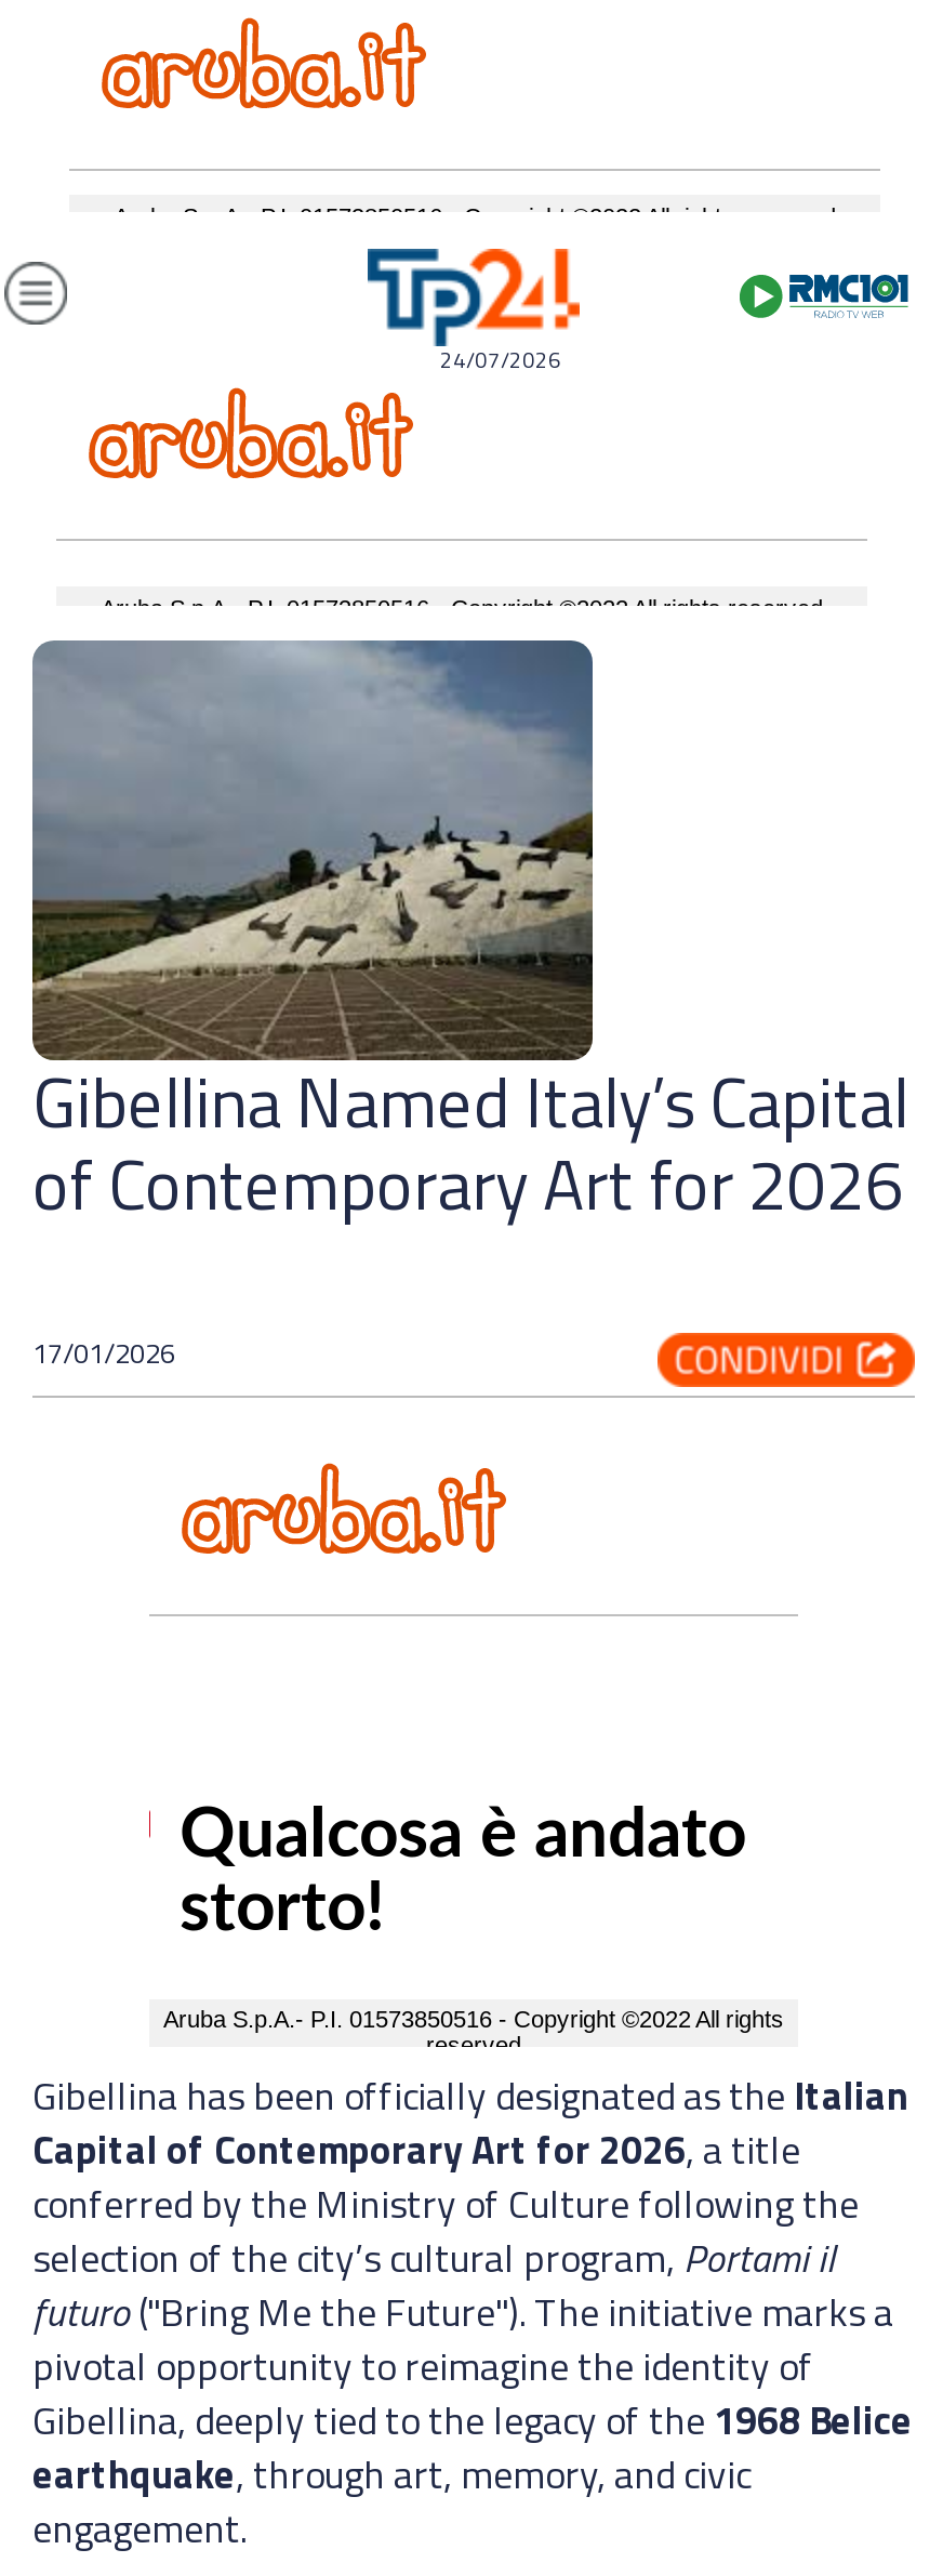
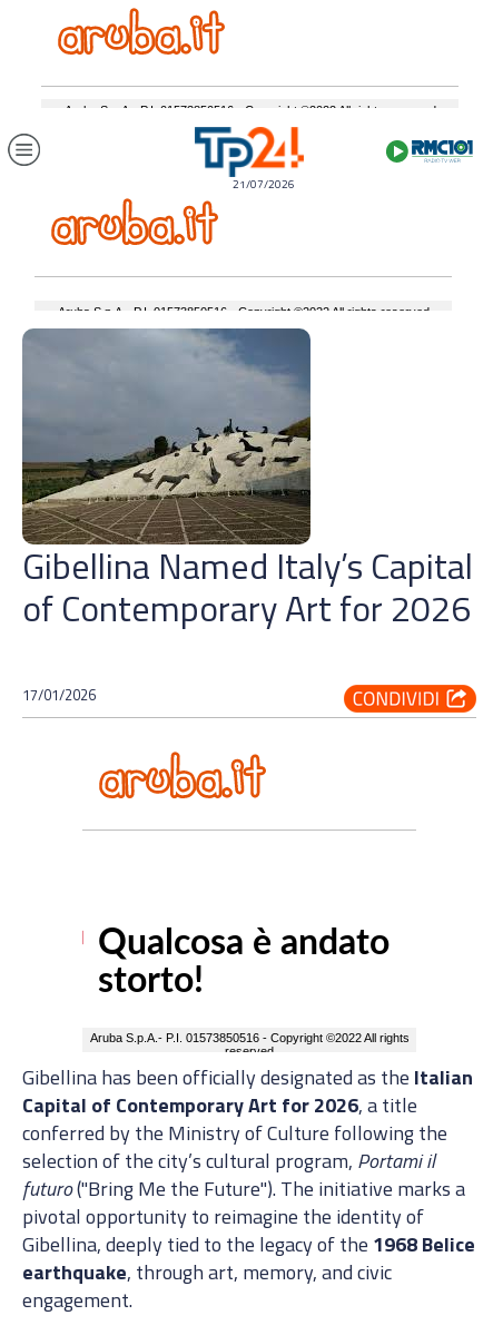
[440,344,561,377] 24/07/2026 -> [232,176,294,193] 21/07/2026

